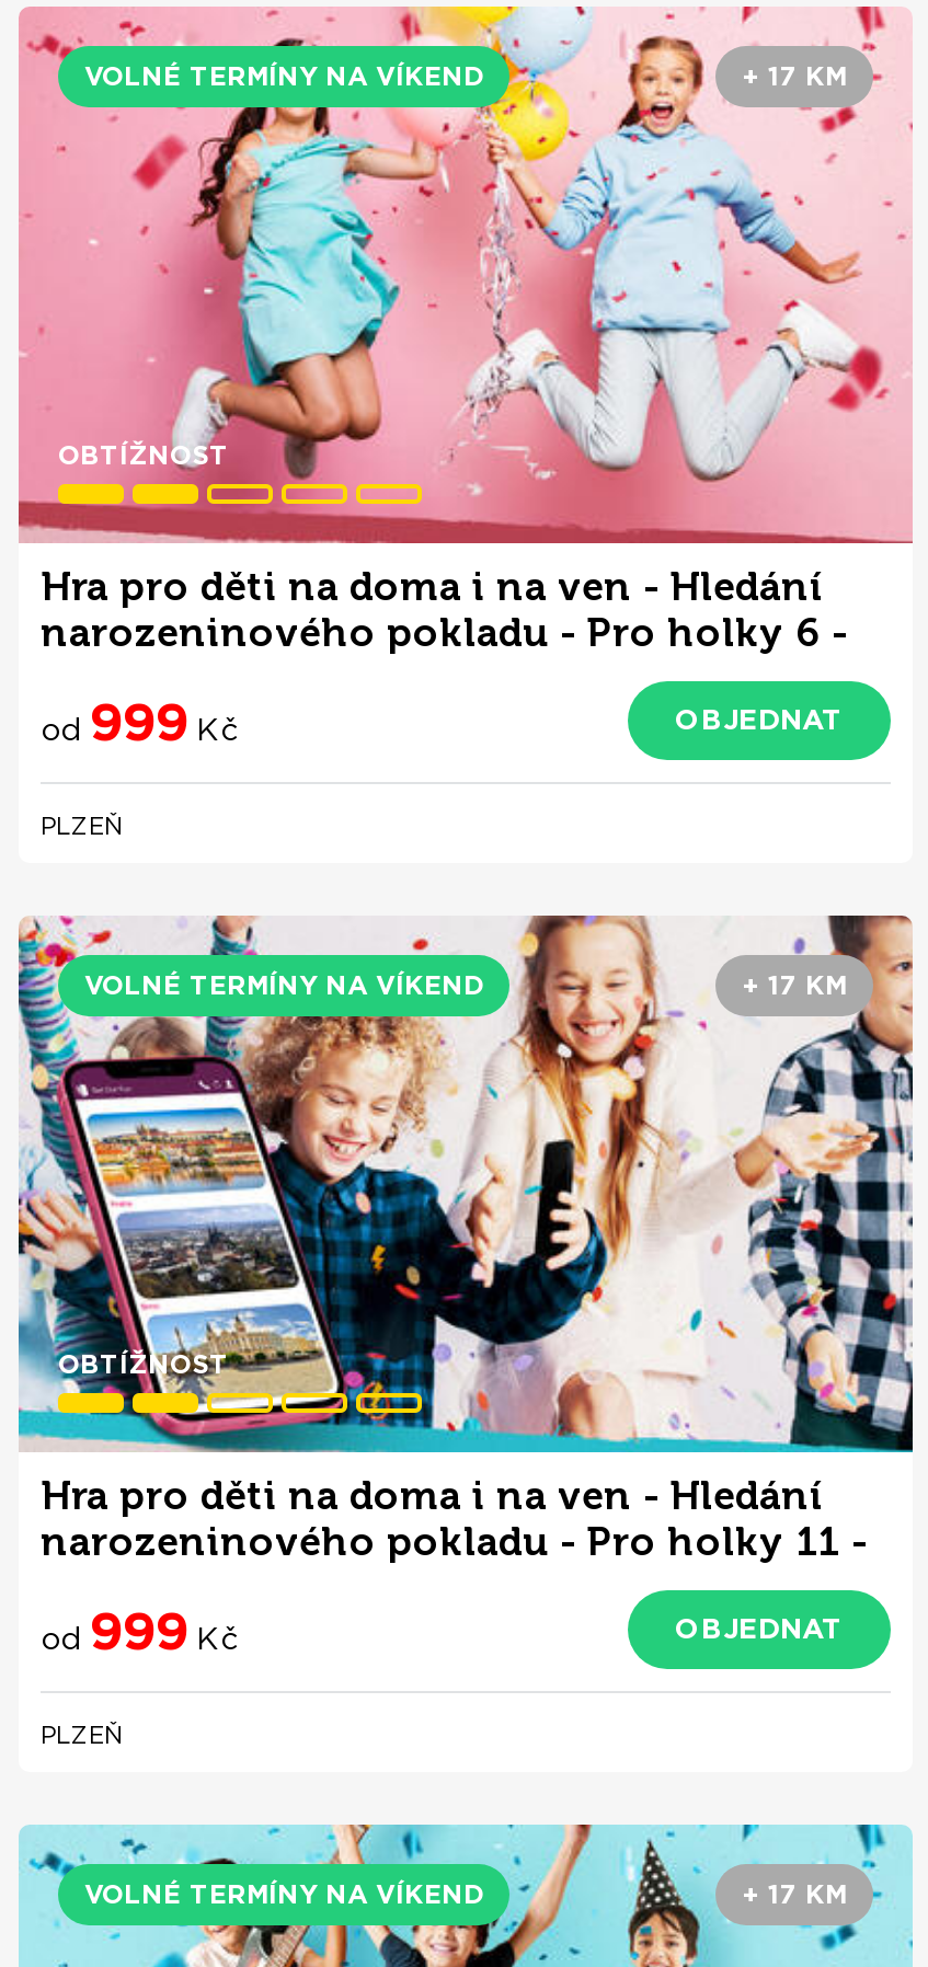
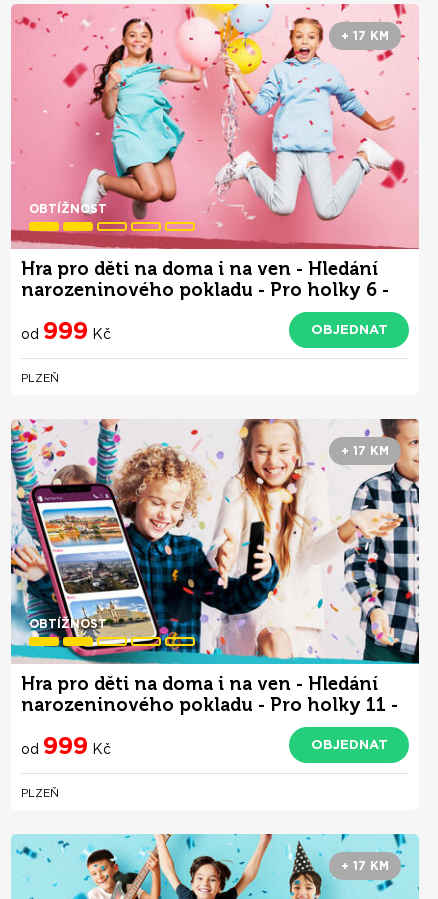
[84,60,483,92] VOLNÉ TERMÍNY NA VÍKEND -> none
[84,969,483,1001] VOLNÉ TERMÍNY NA VÍKEND -> none
[84,1878,483,1910] VOLNÉ TERMÍNY NA VÍKEND -> none

